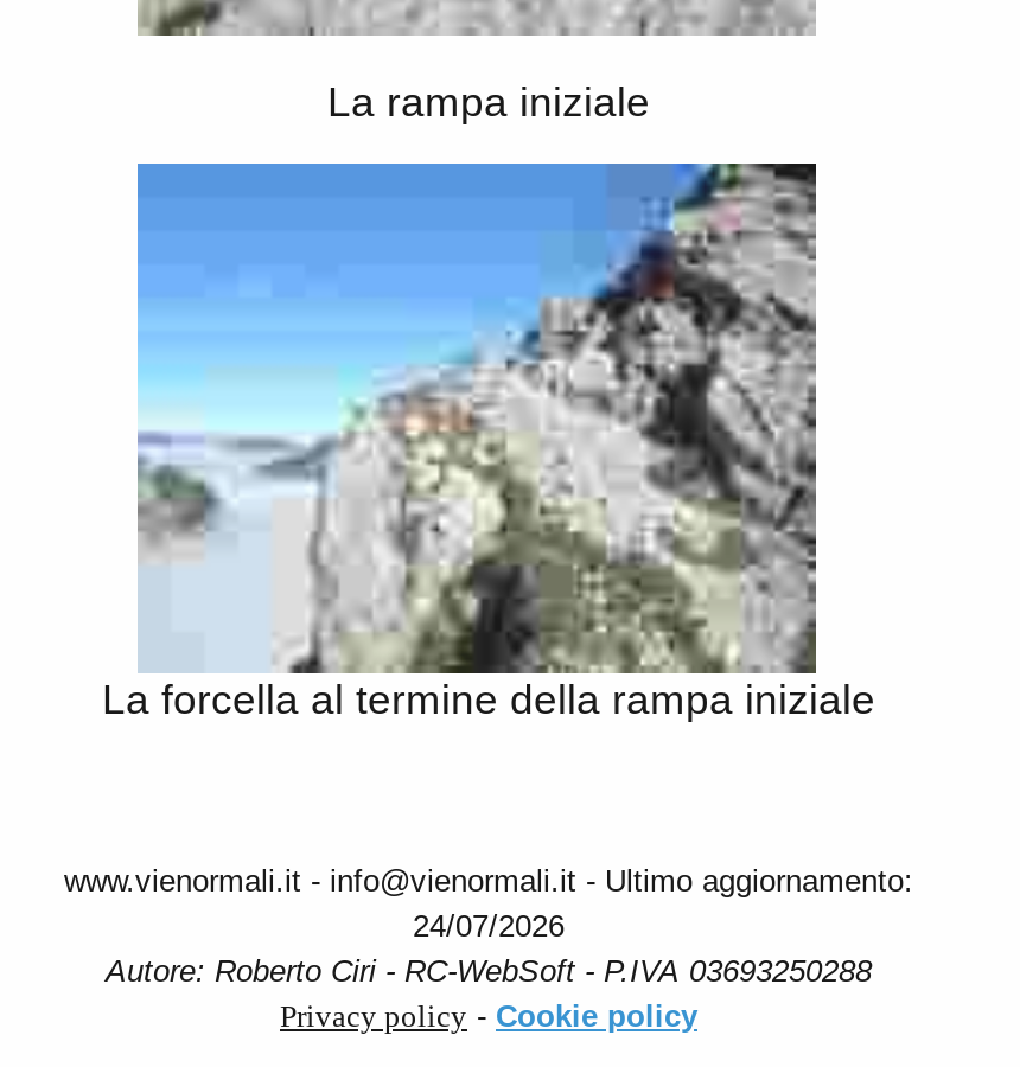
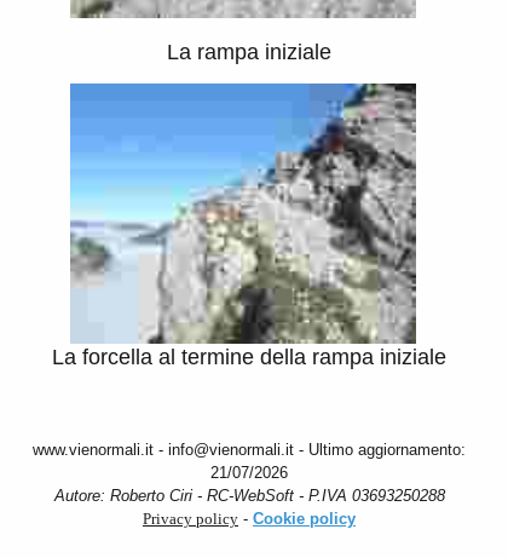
[413,909,565,944] 24/07/2026 -> [210,464,288,482] 21/07/2026

